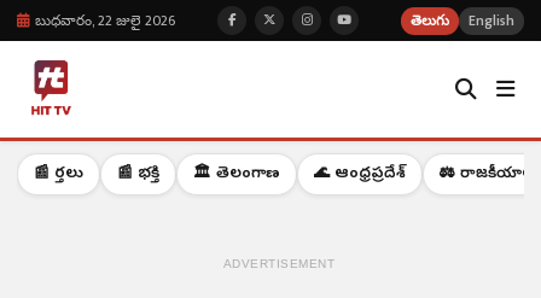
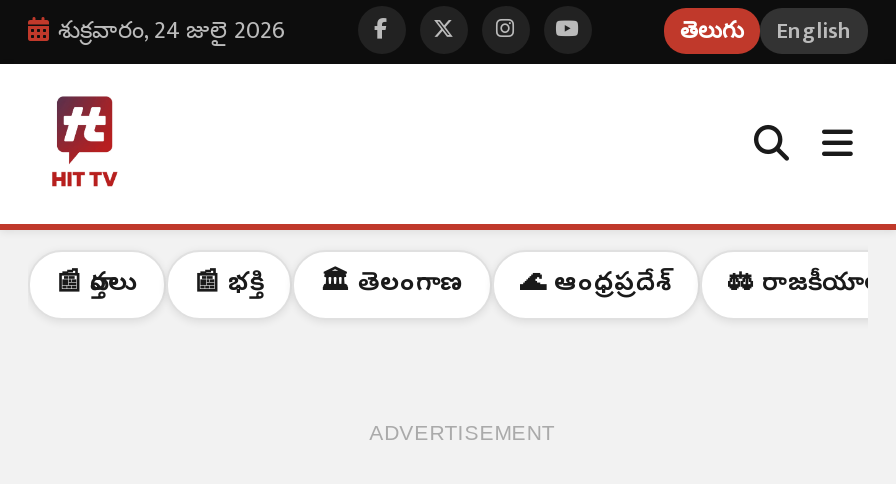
[35,8,175,33] బుధవారం, 22 జులై 2026 -> [58,10,284,50] శుక్రవారం, 24 జులై 2026

